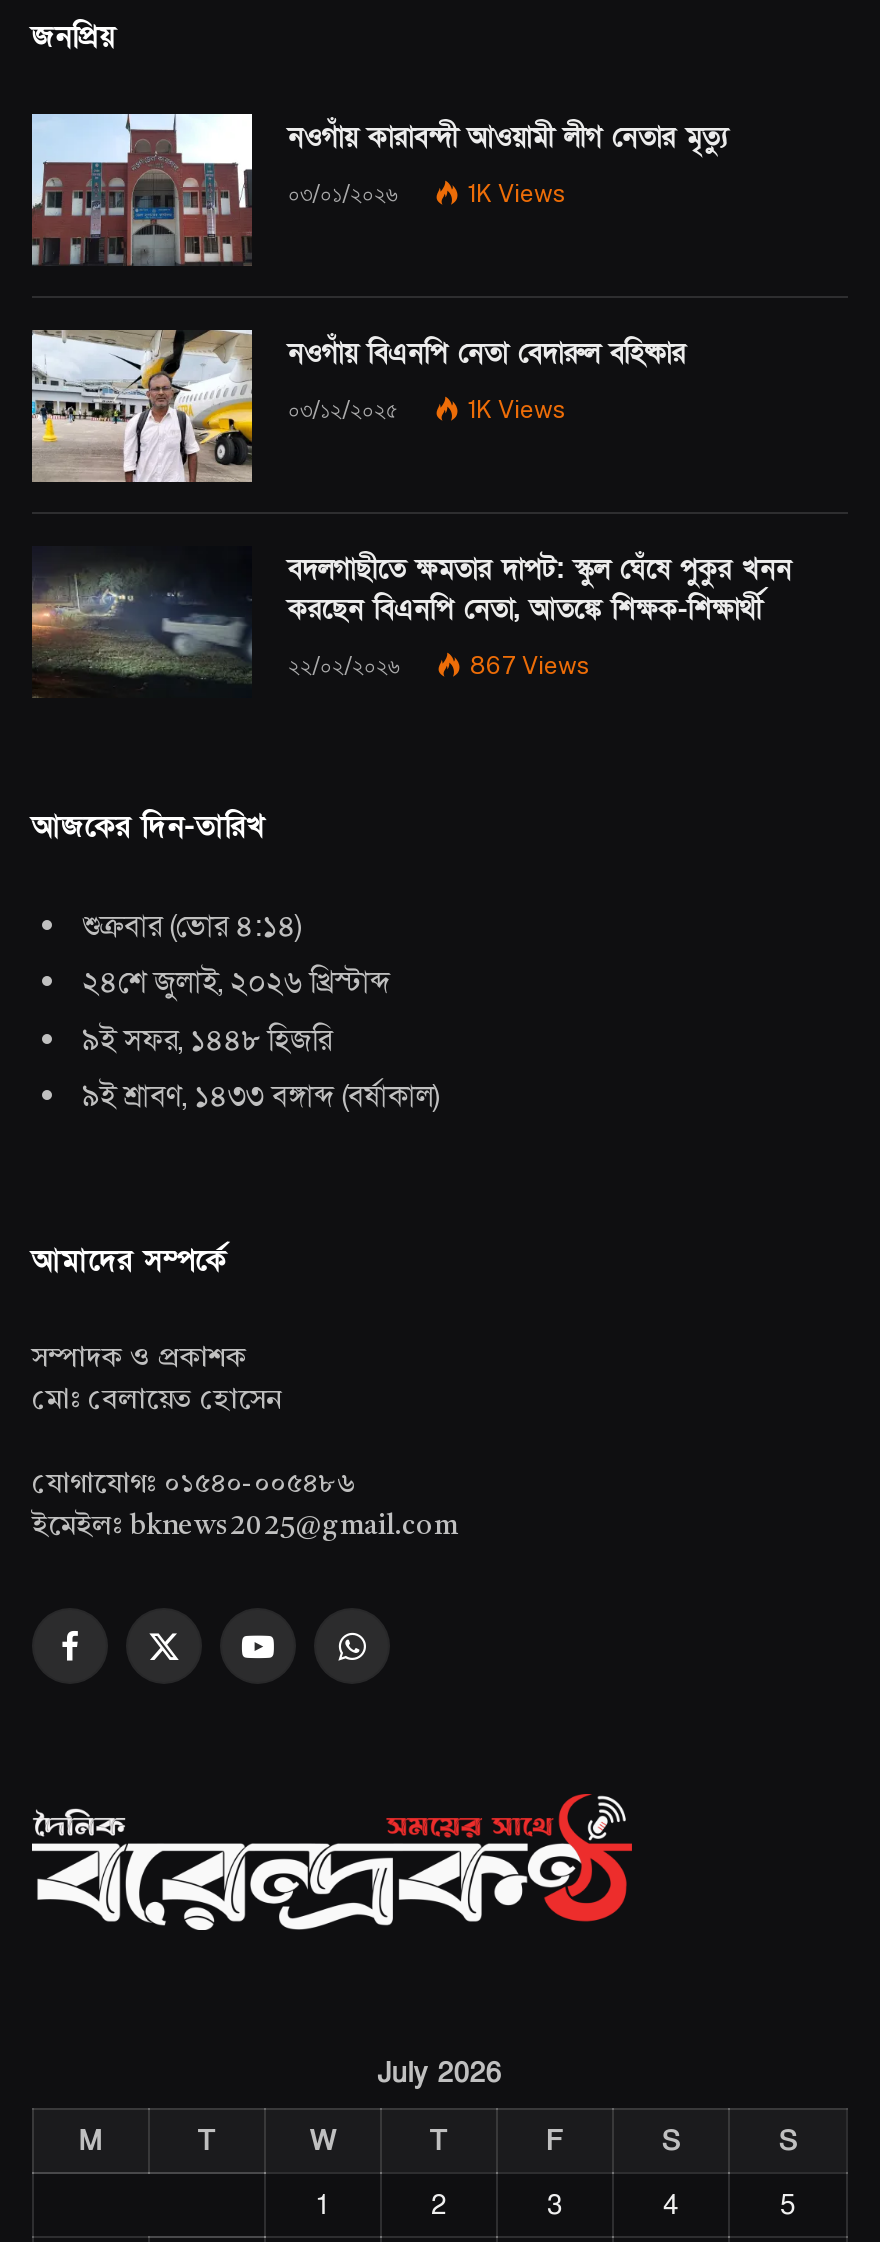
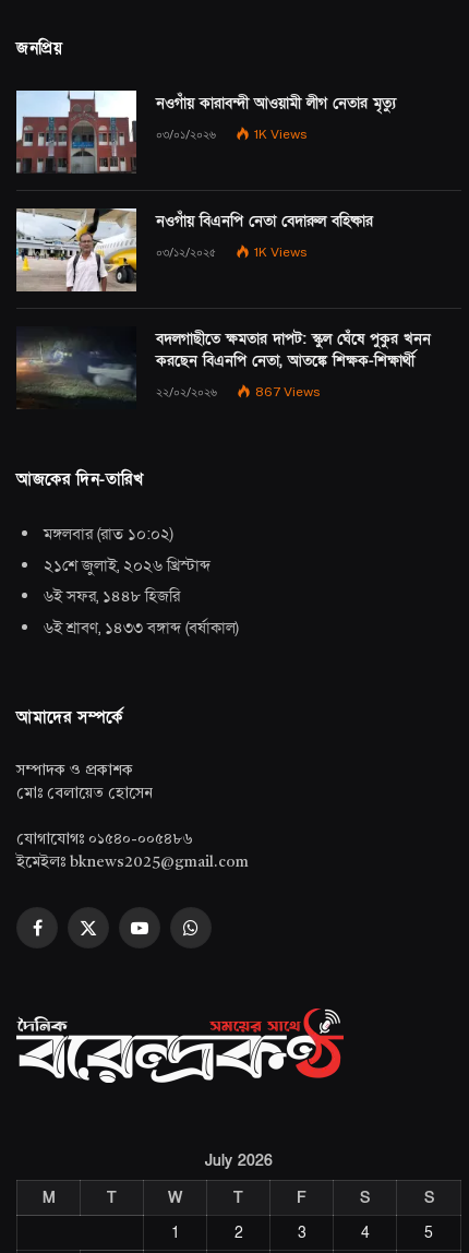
[82,906,440,1117] শুক্রবার (ভোর ৪:১৪) | ২৪শে জুলাই, ২০২৬ খ্রিস্টাব্দ | ৯ই সফর, ১৪৪৮ হিজরি | ৯ই শ্রাবণ, ১৪৩৩ বঙ্গাব্দ (বর্ষাকাল) -> [44,523,239,639] মঙ্গলবার (রাত ১০:০২) | ২১শে জুলাই, ২০২৬ খ্রিস্টাব্দ | ৬ই সফর, ১৪৪৮ হিজরি | ৬ই শ্রাবণ, ১৪৩৩ বঙ্গাব্দ (বর্ষাকাল)

